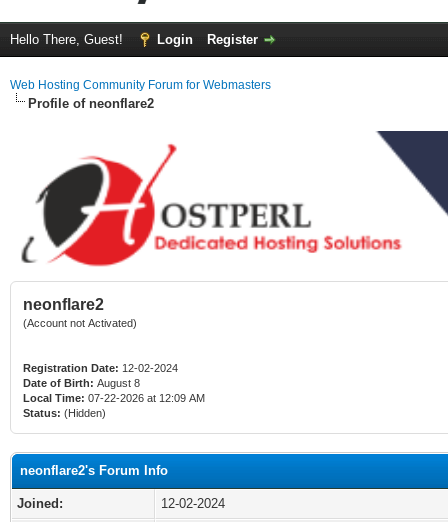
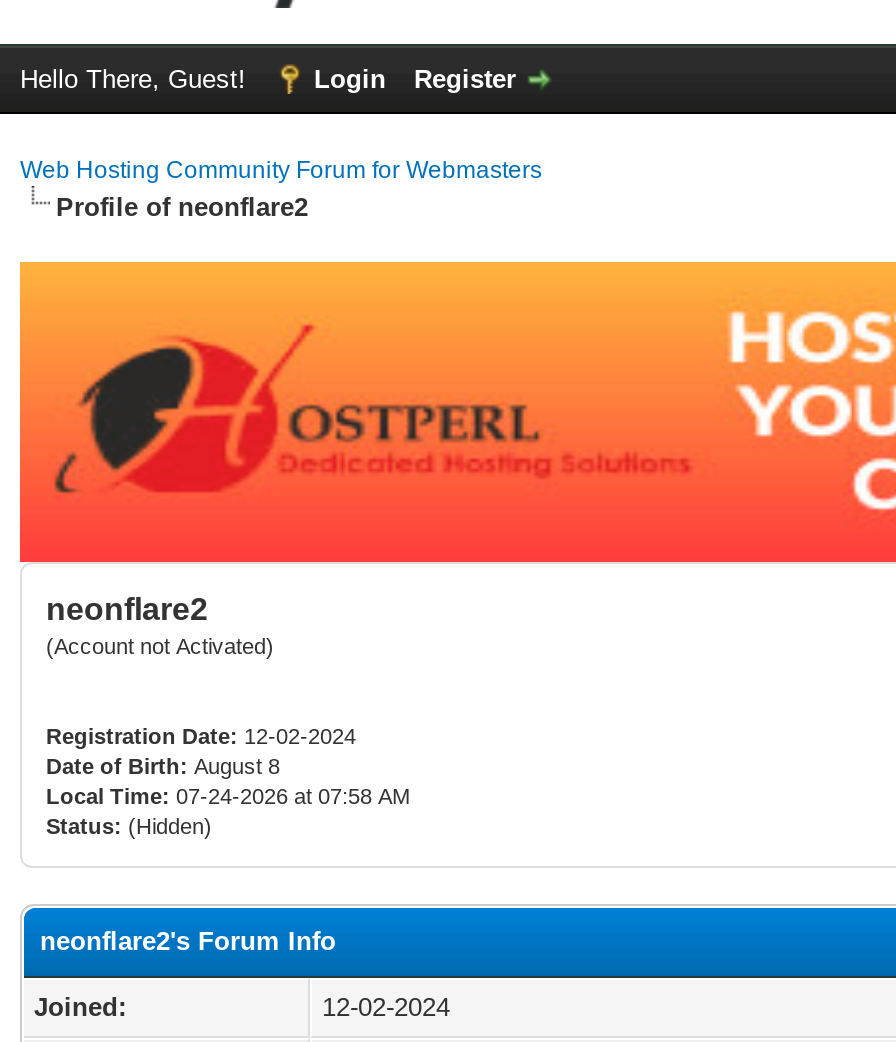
[10,130,445,281] [image] -> [18,260,890,564] [image]
[23,392,205,404] Local Time: 07-22-2026 at 12:09 AM -> [46,784,410,808] Local Time: 07-24-2026 at 07:58 AM

